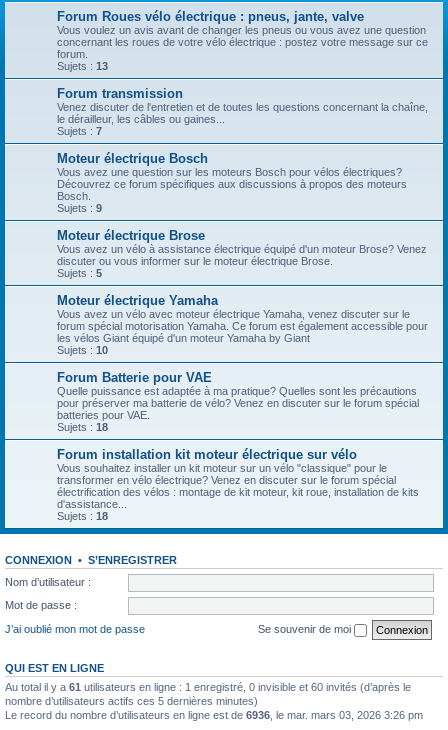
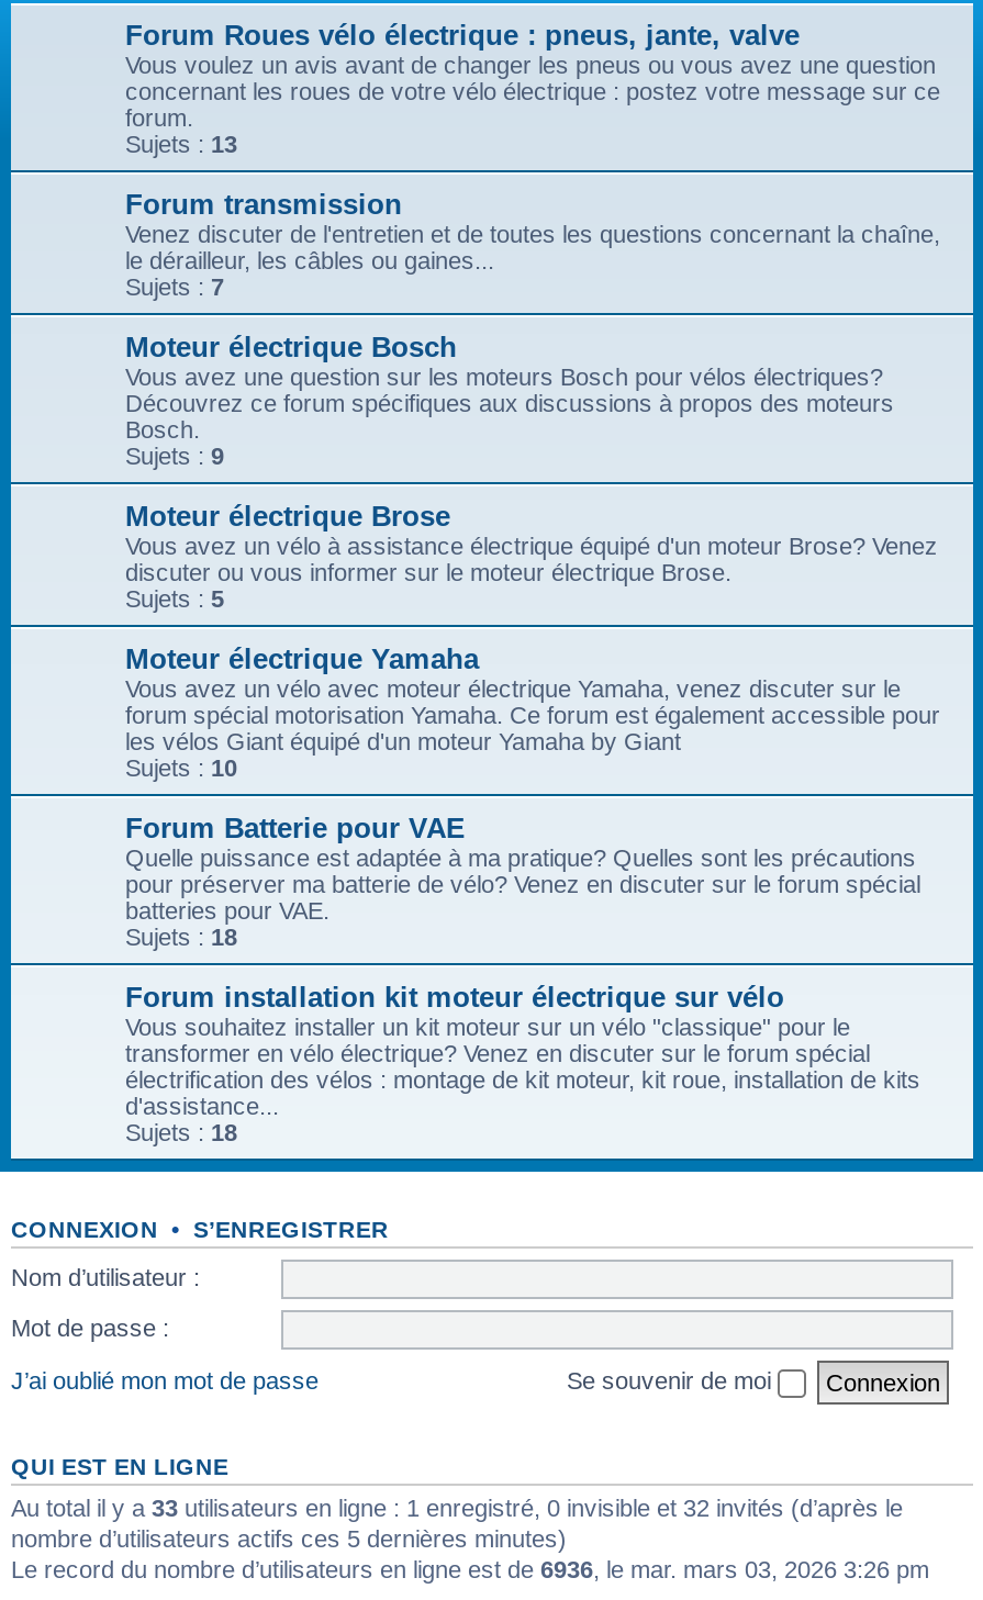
[5,680,411,692] Au total il y a 61 utilisateurs en ligne : 1 enregistré, 0 invisible et 60 invités (d’après le -> [11,1493,903,1520] Au total il y a 33 utilisateurs en ligne : 1 enregistré, 0 invisible et 32 invités (d’après le

